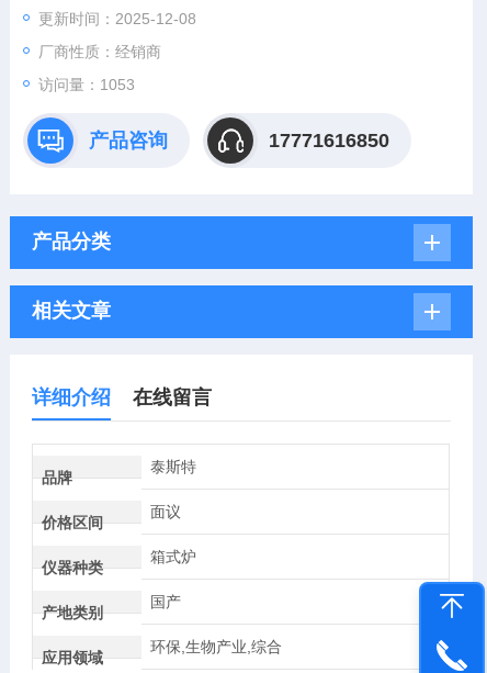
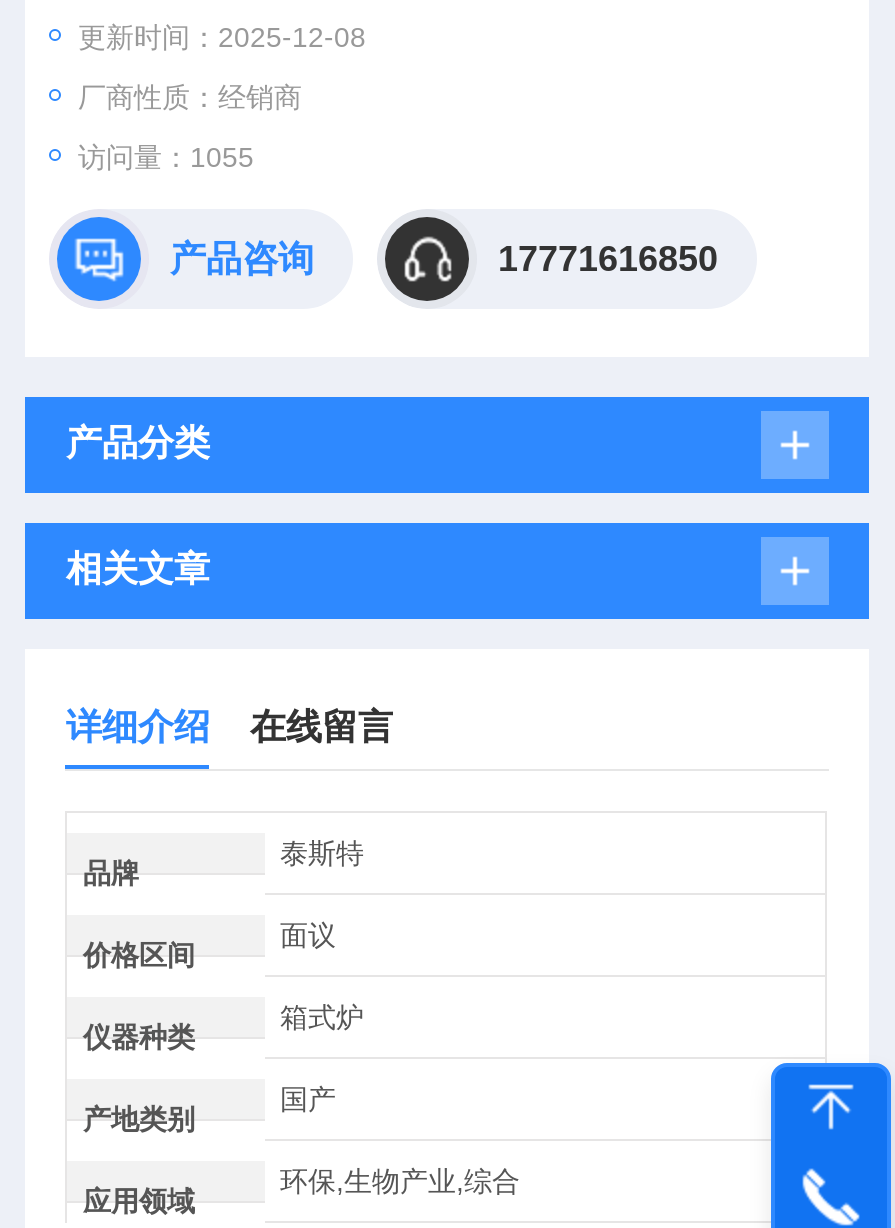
[39,76,135,93] 访问量：1053 -> [78,141,254,173] 访问量：1055

